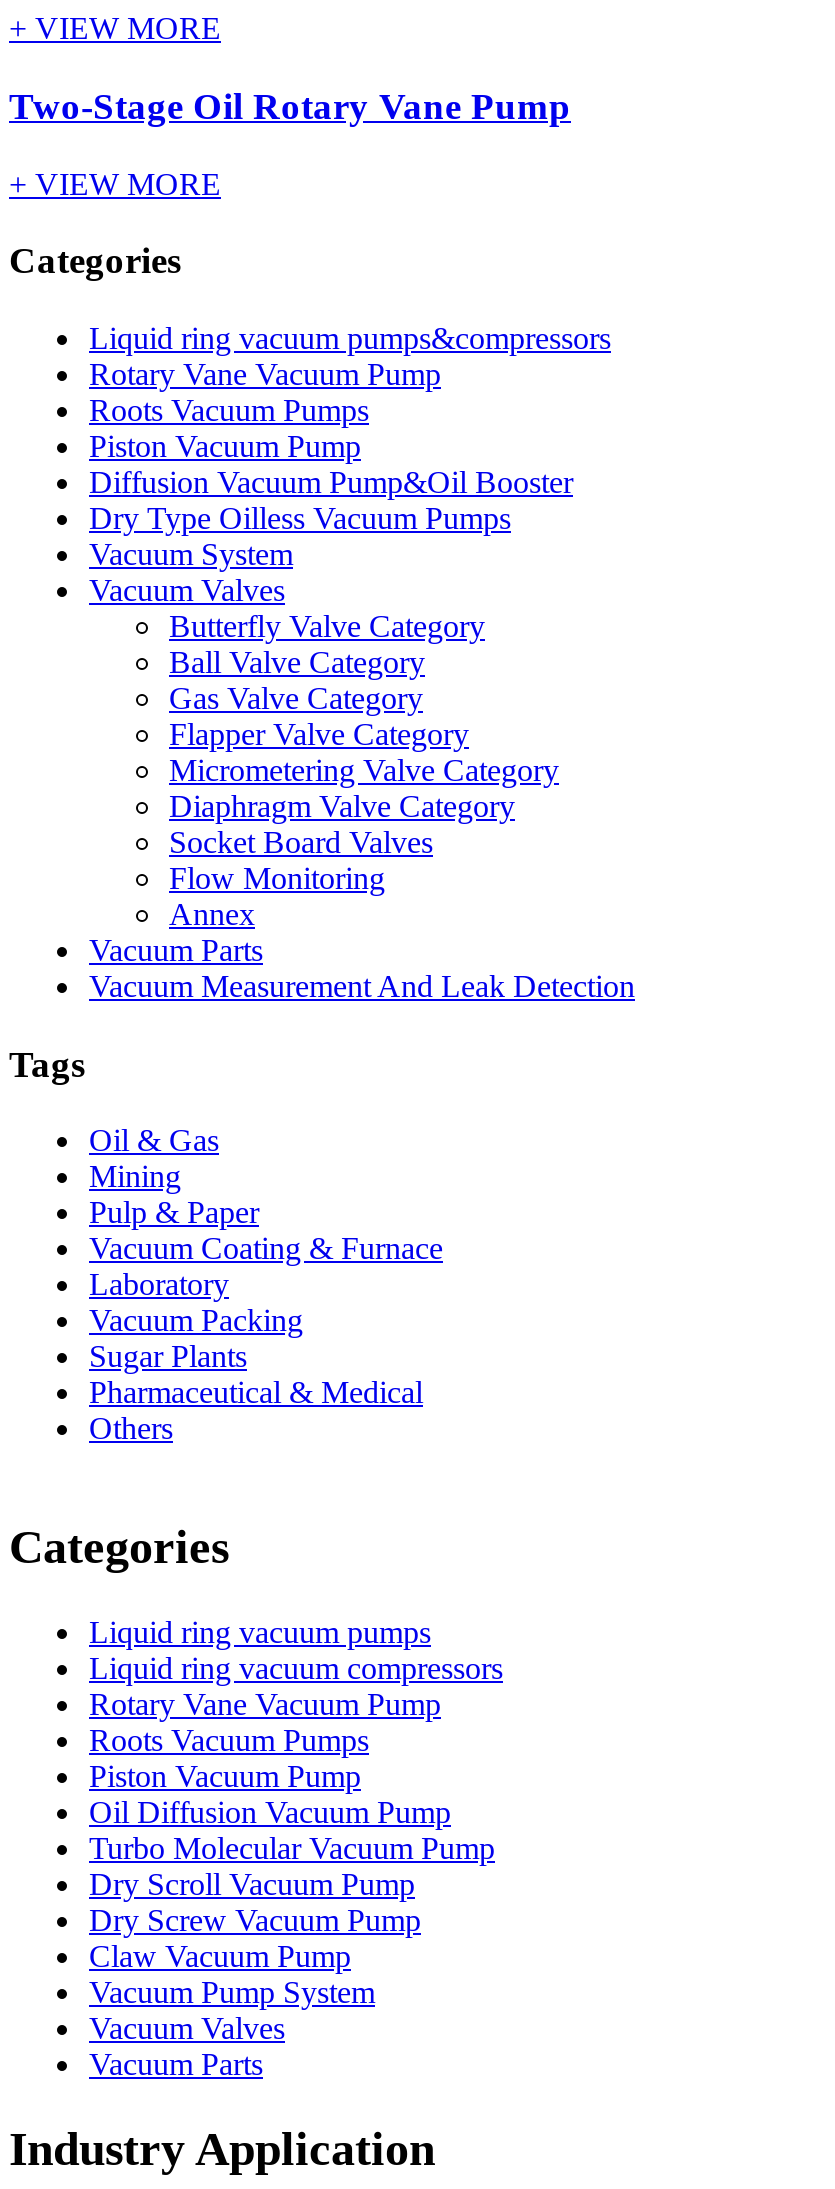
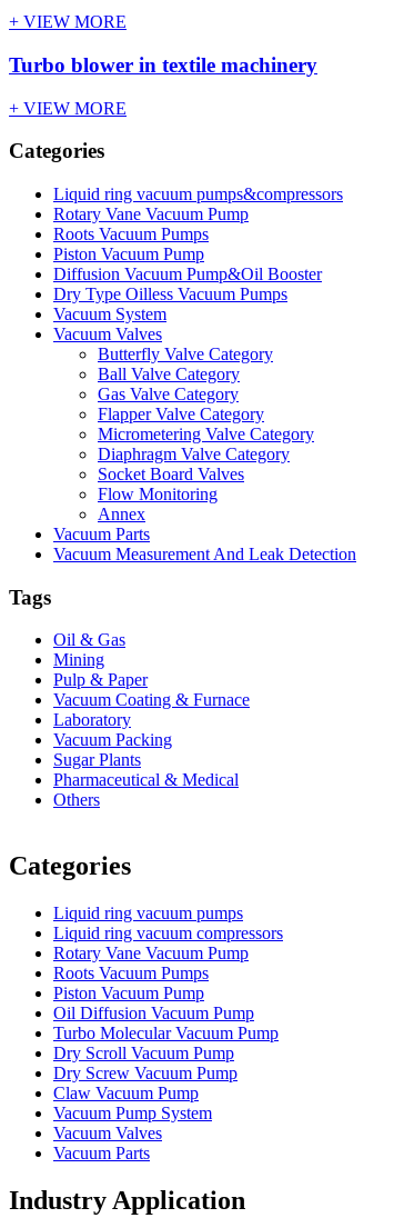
[9,85,571,127] Two-Stage Oil Rotary Vane Pump -> [9,53,317,77] Turbo blower in textile machinery

